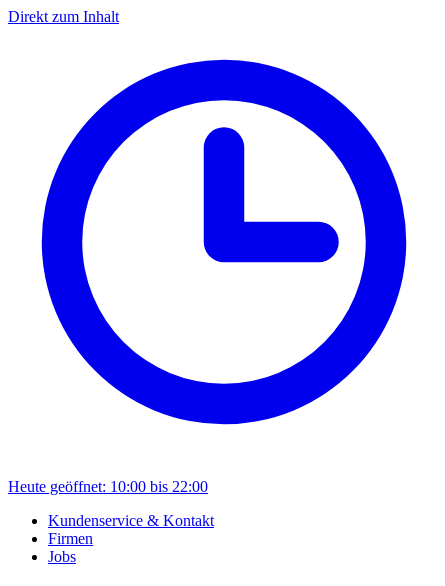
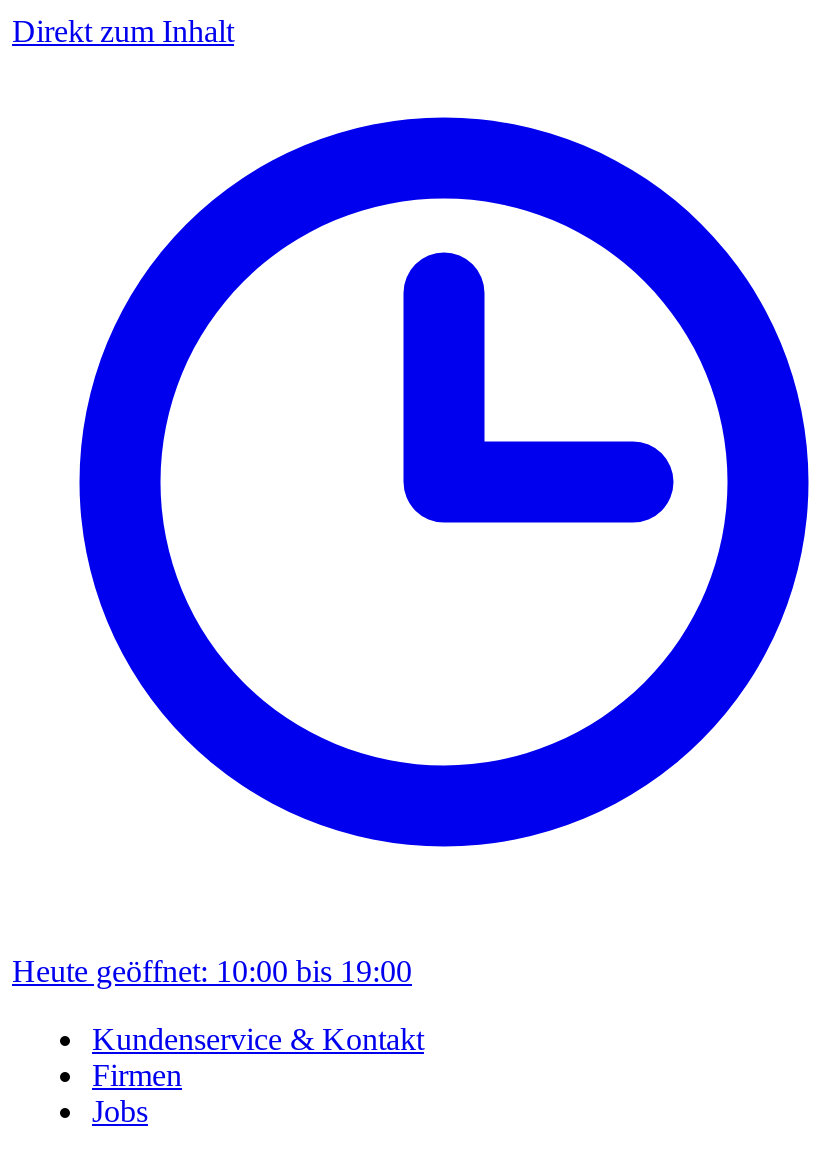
[8,478,208,495] Heute geöffnet: 10:00 bis 22:00 -> [12,954,412,988] Heute geöffnet: 10:00 bis 19:00

